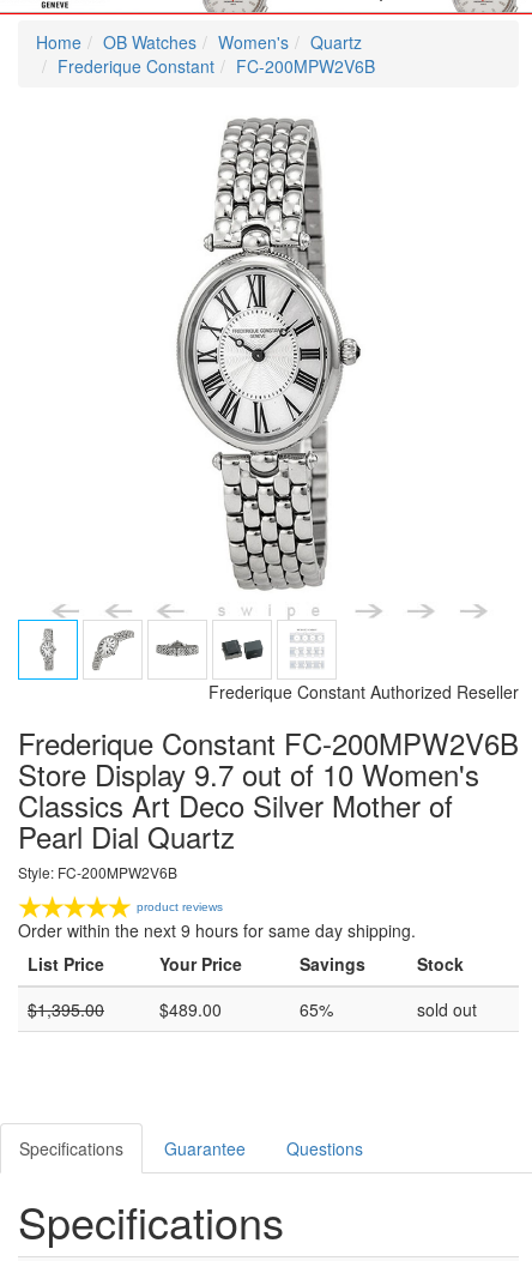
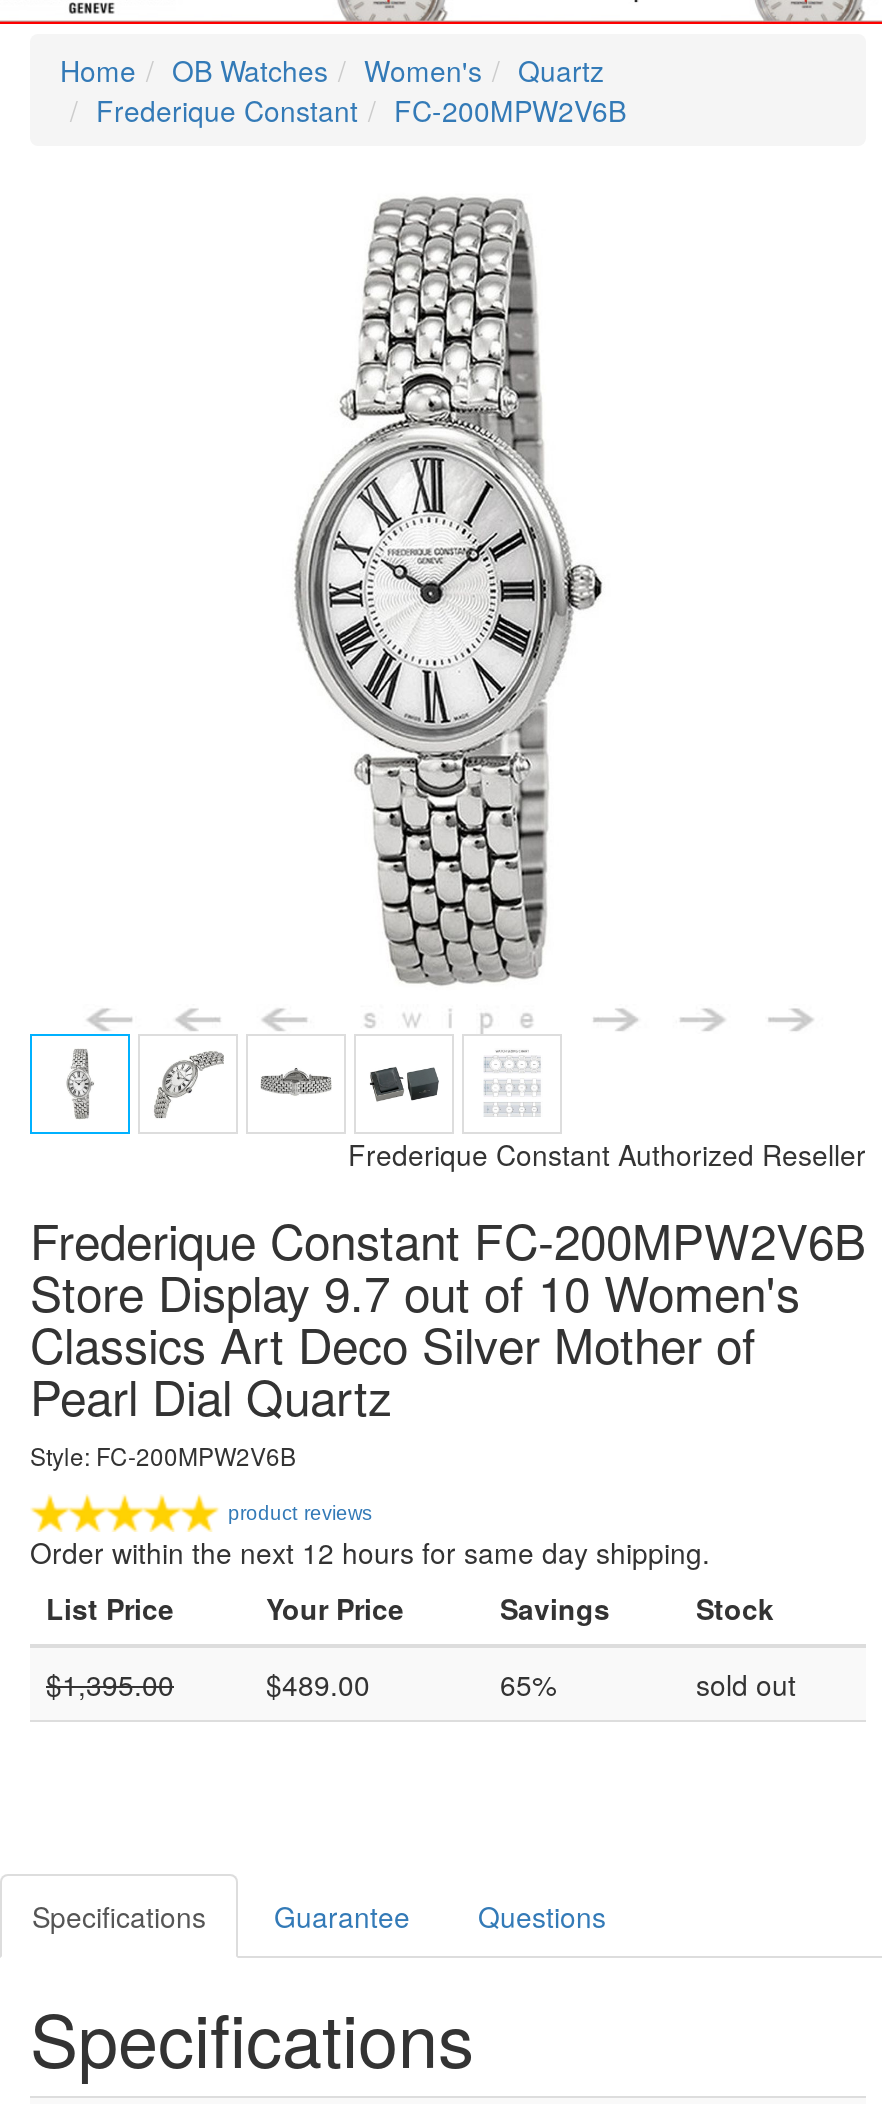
[18,918,416,942] Order within the next 9 hours for same day shipping. -> [30,1531,710,1571] Order within the next 12 hours for same day shipping.

